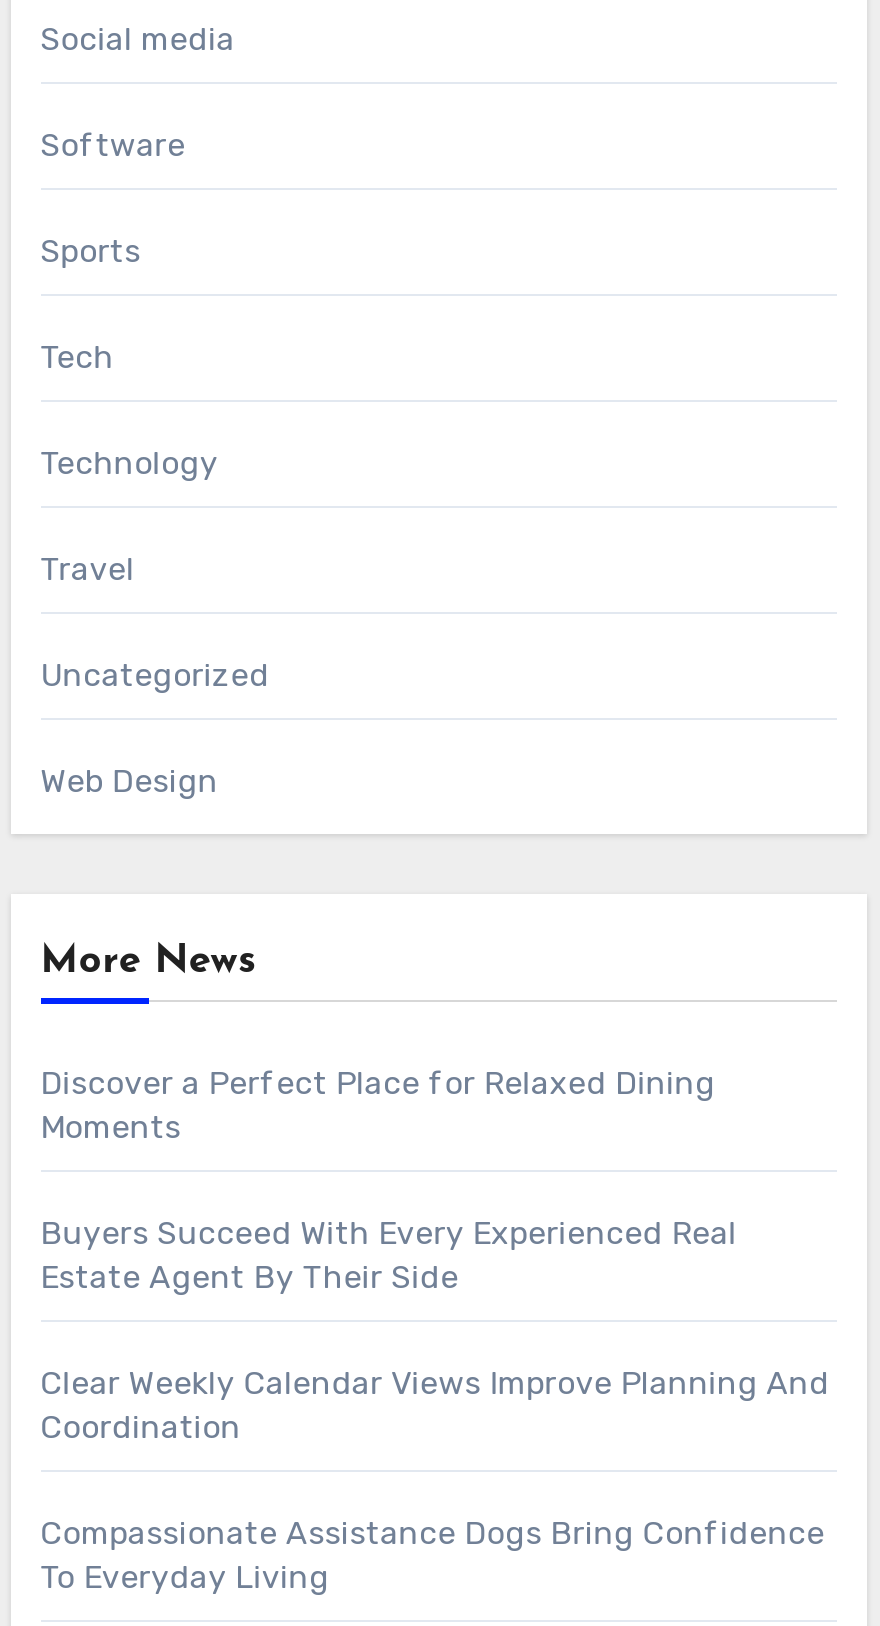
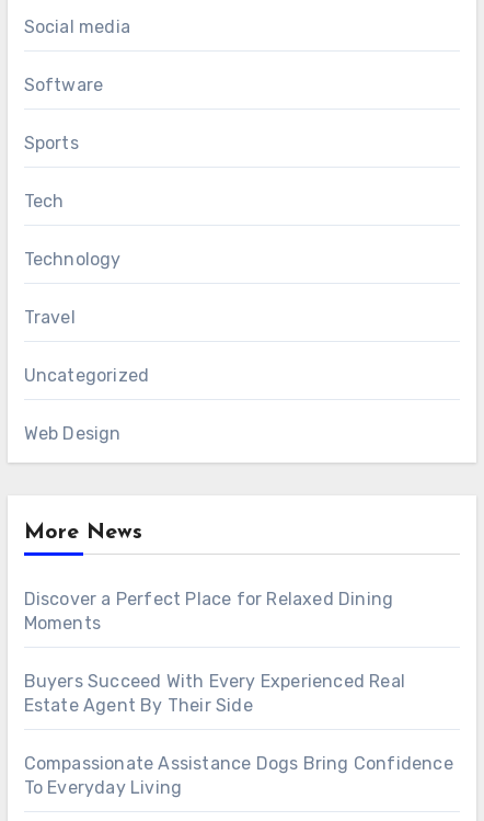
[40,1364,829,1446] Clear Weekly Calendar Views Improve Planning And | Coordination -> none

